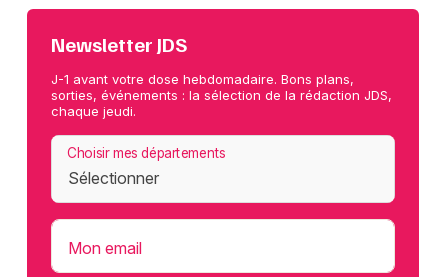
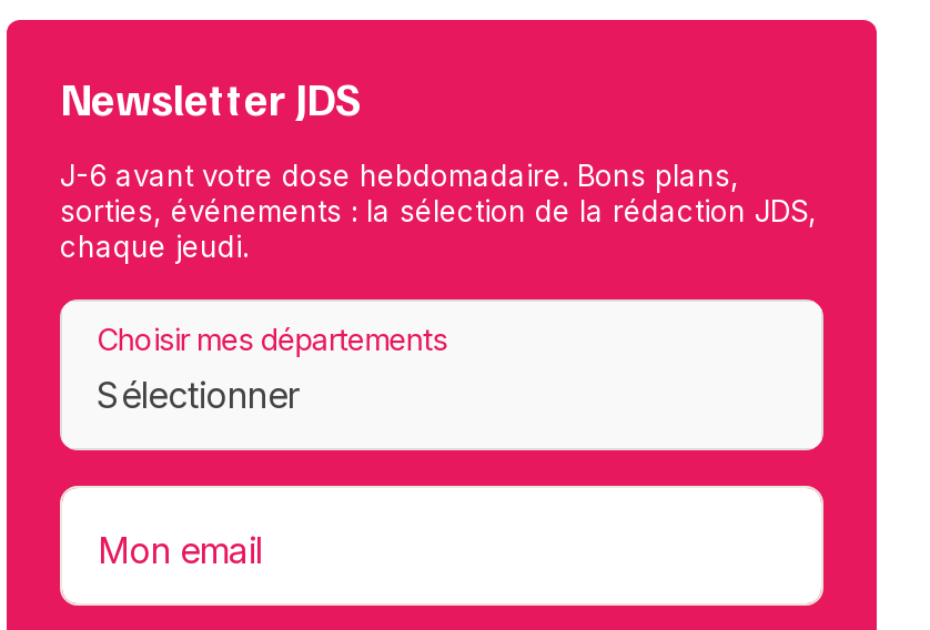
[51,70,354,86] J-1 avant votre dose hebdomadaire. Bons plans, -> [60,156,739,192] J-6 avant votre dose hebdomadaire. Bons plans,

